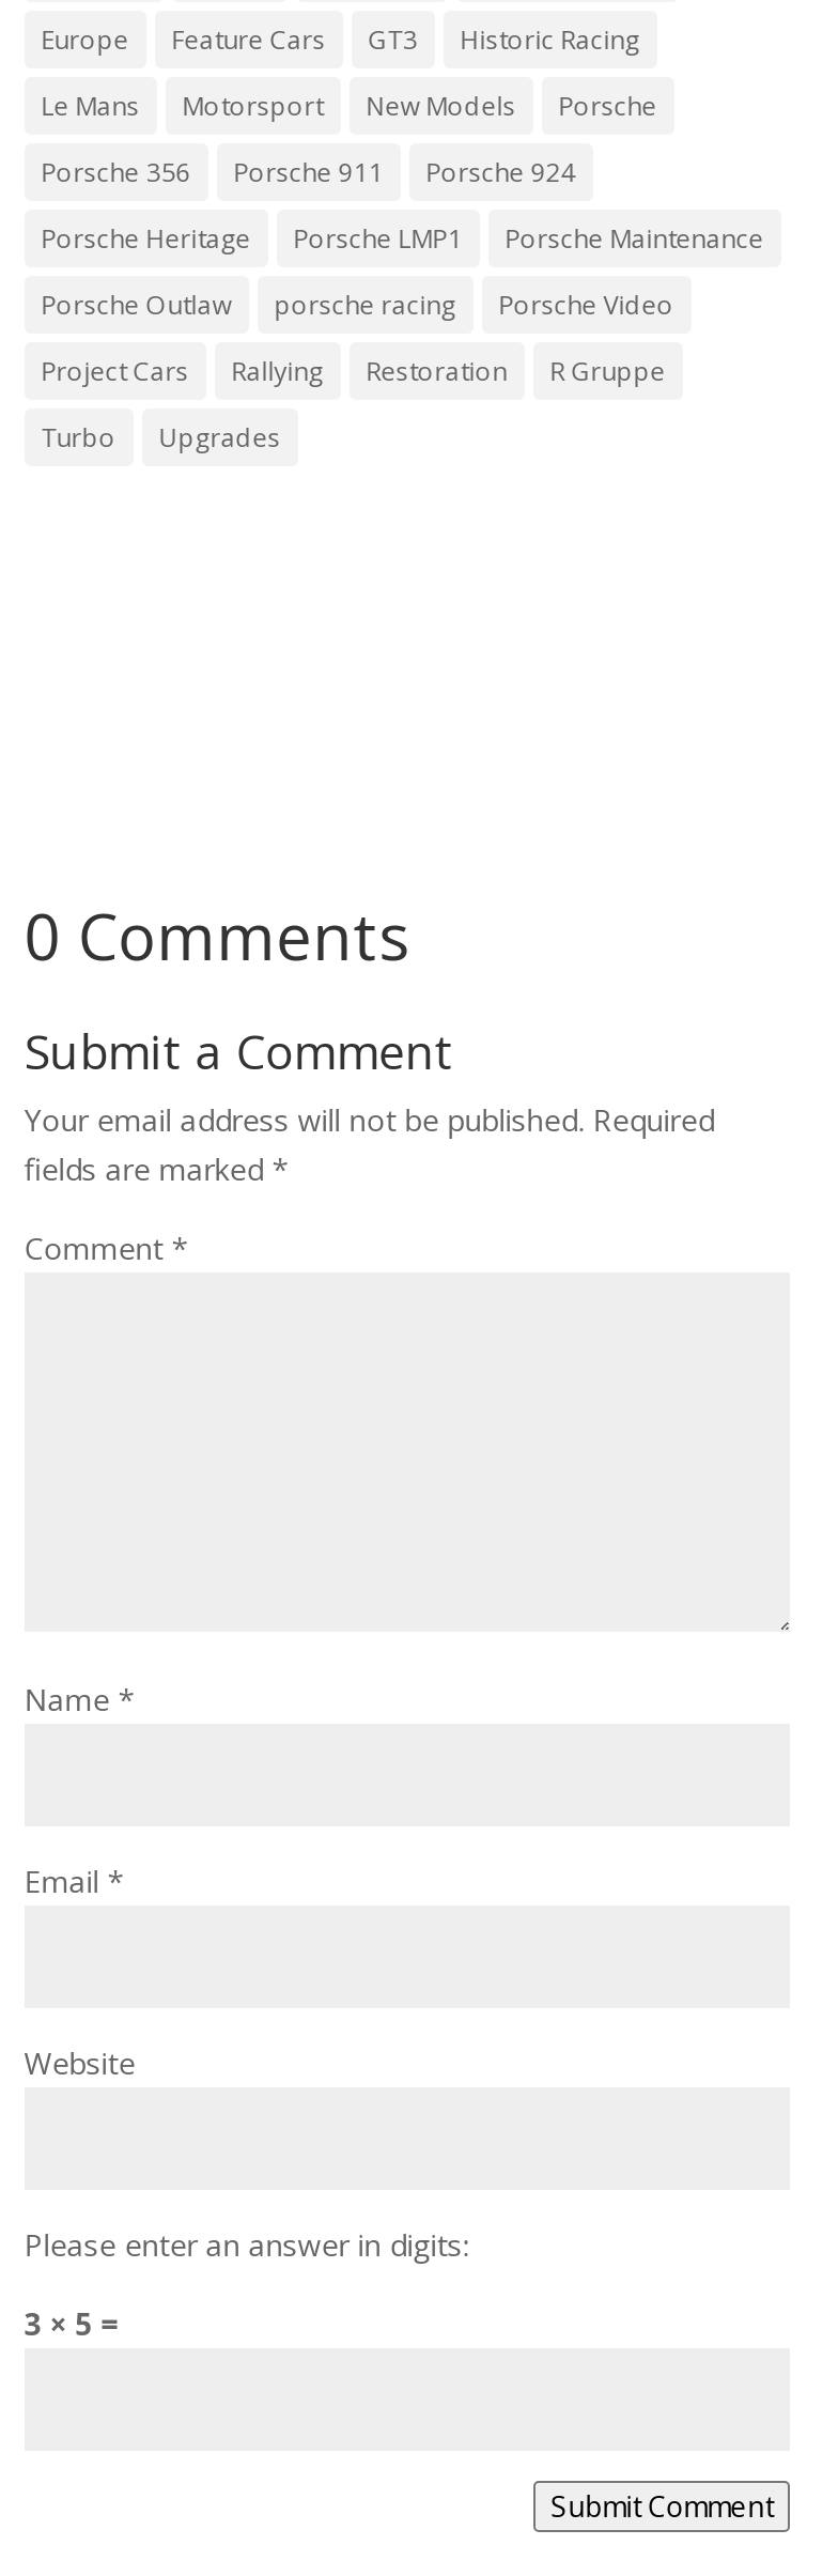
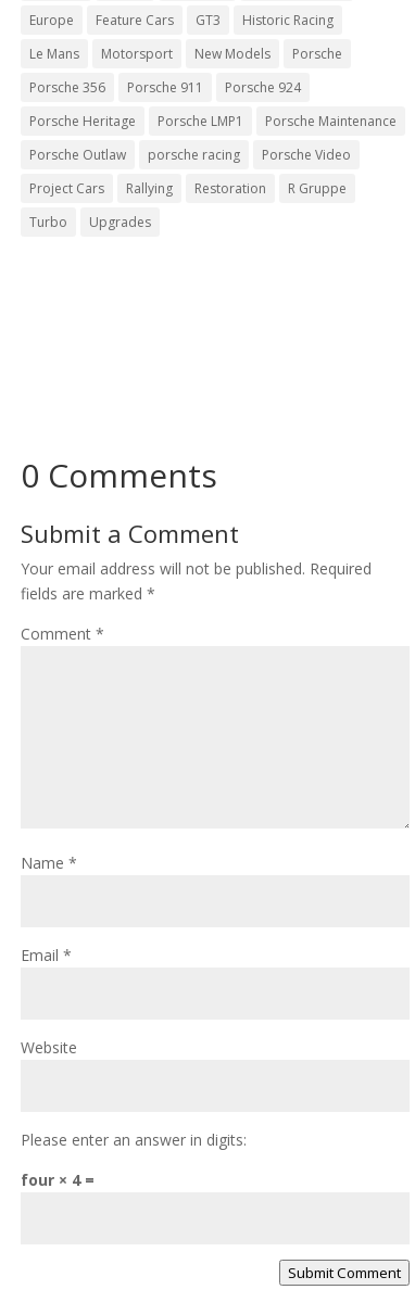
[24,2304,120,2345] 3 × 5 = -> [20,1170,94,1191] four × 4 =

